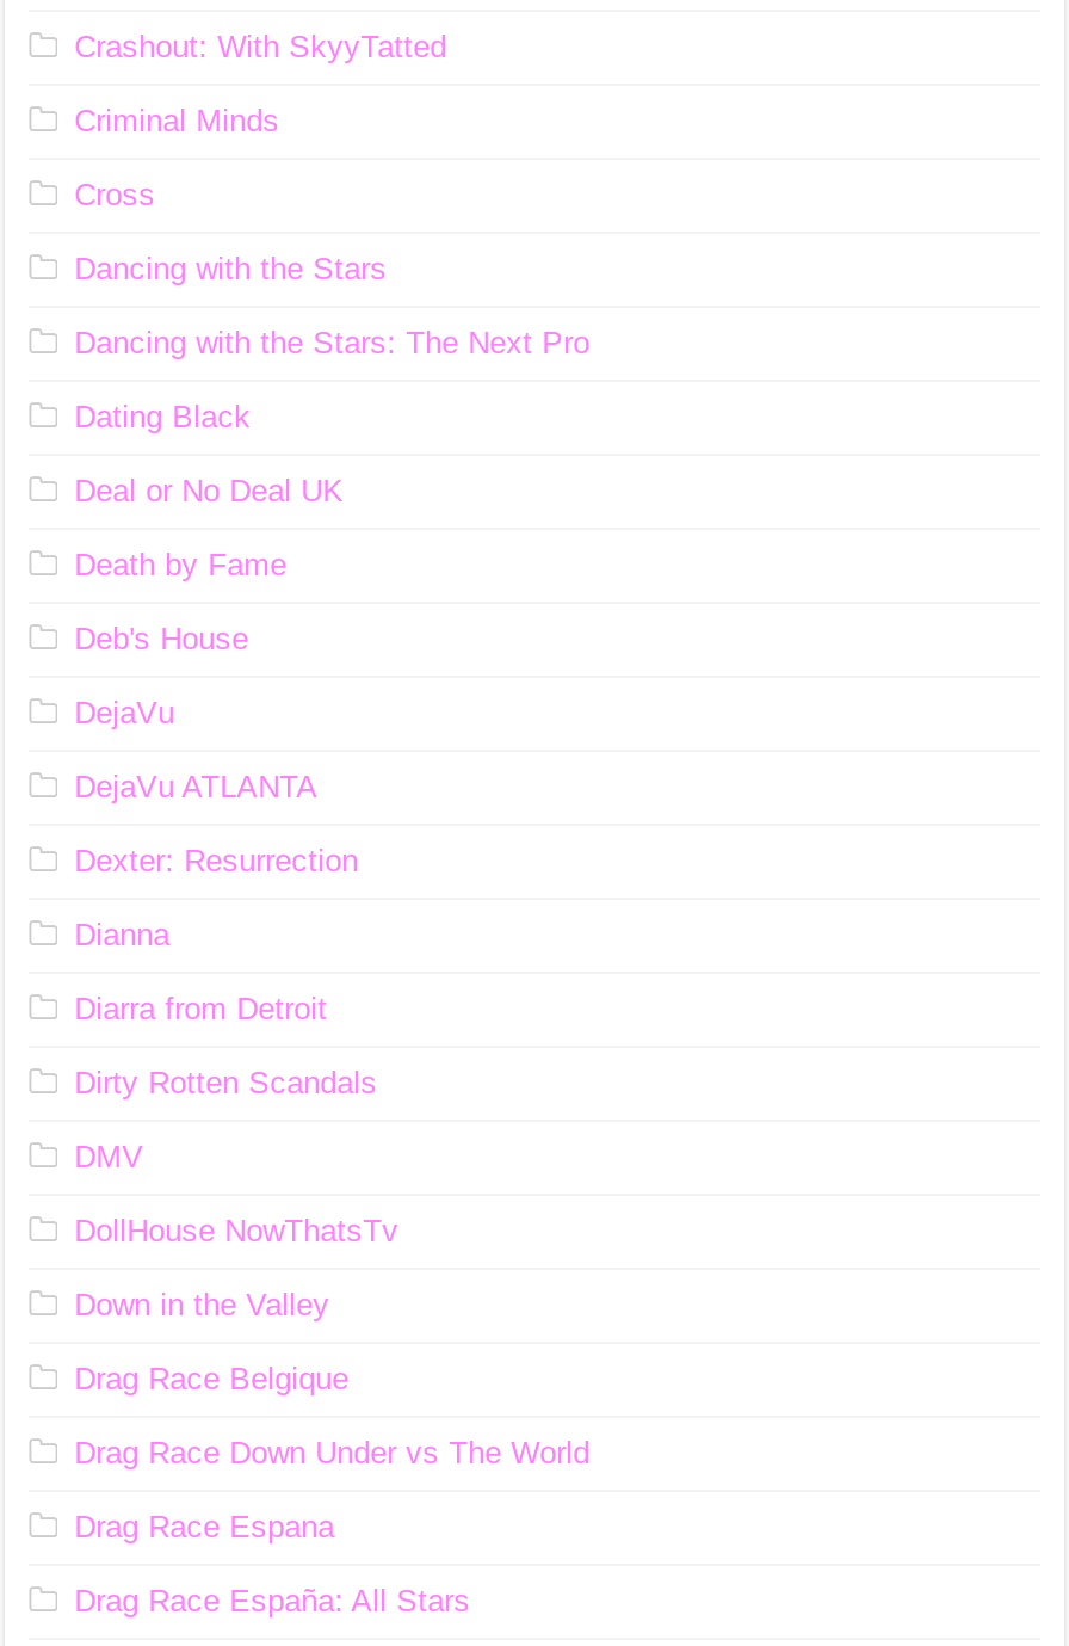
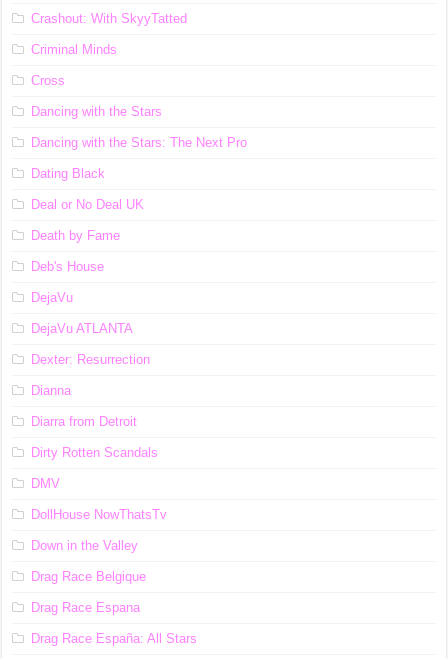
[74,1435,590,1471] Drag Race Down Under vs The World -> none

